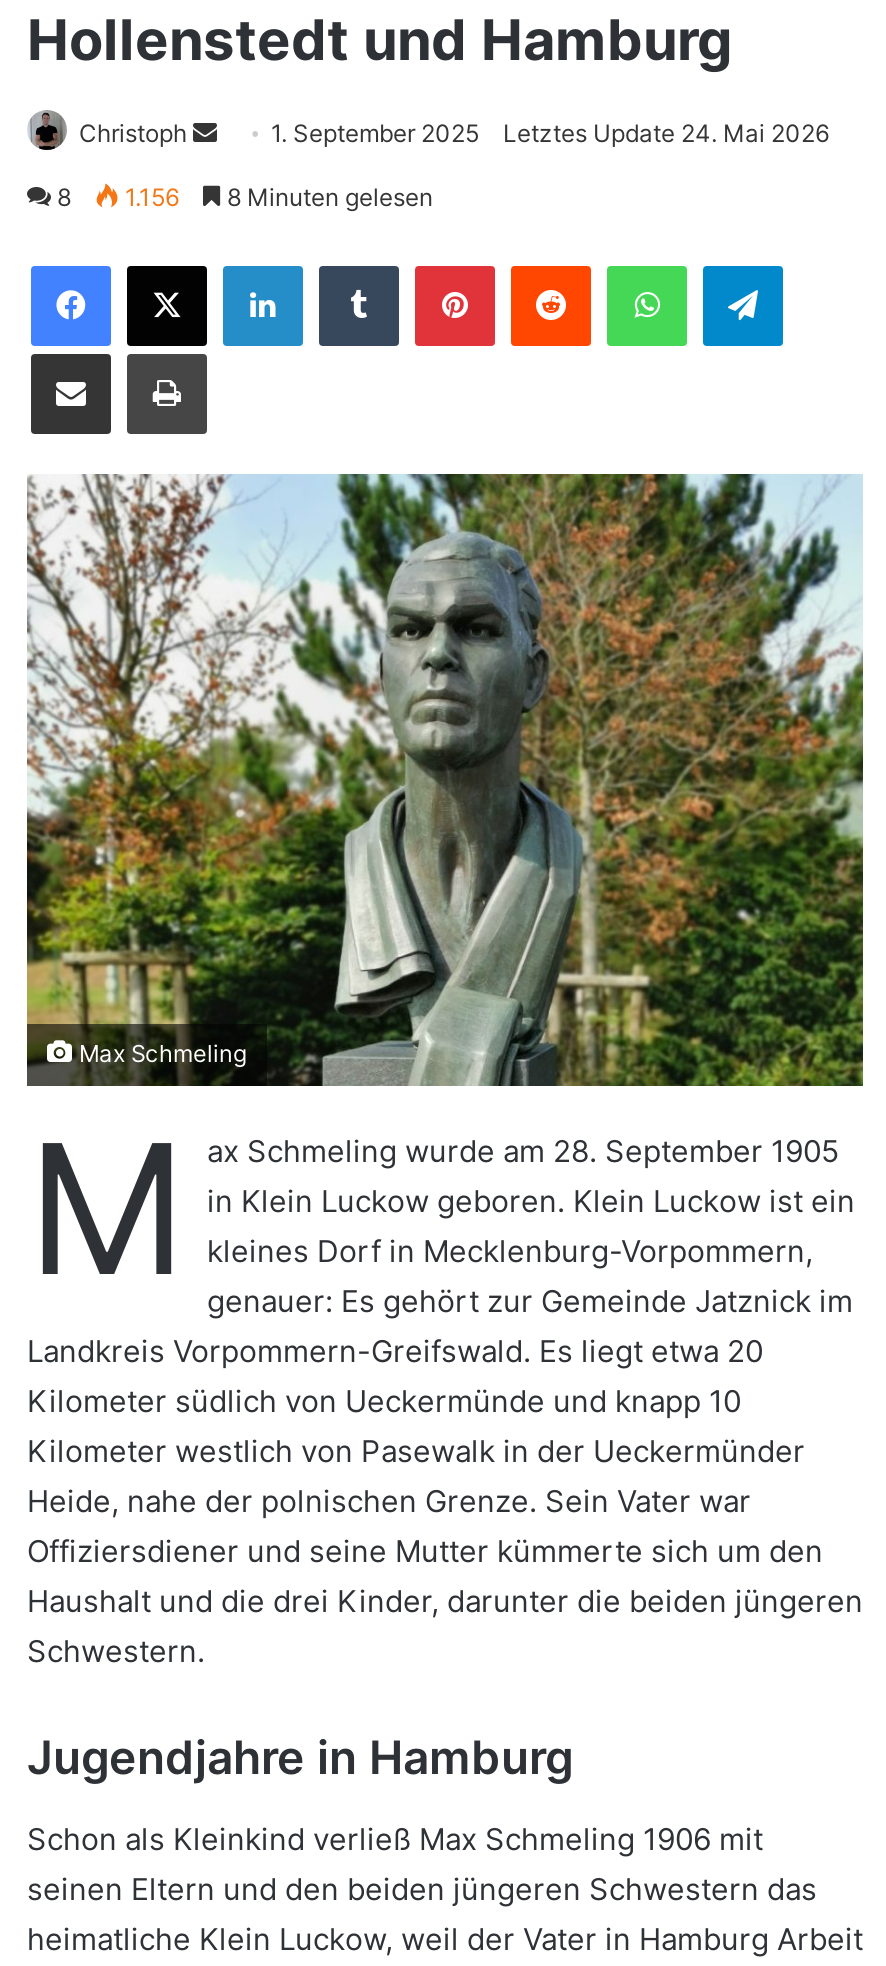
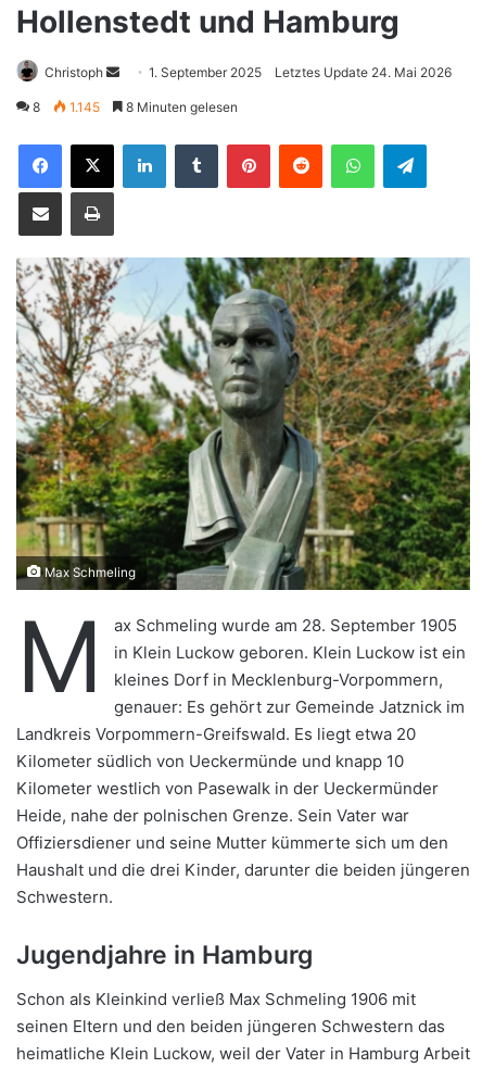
[57,182,433,212] 8 1.156 8 Minuten gelesen -> [33,99,238,115] 8 1.145 8 Minuten gelesen

